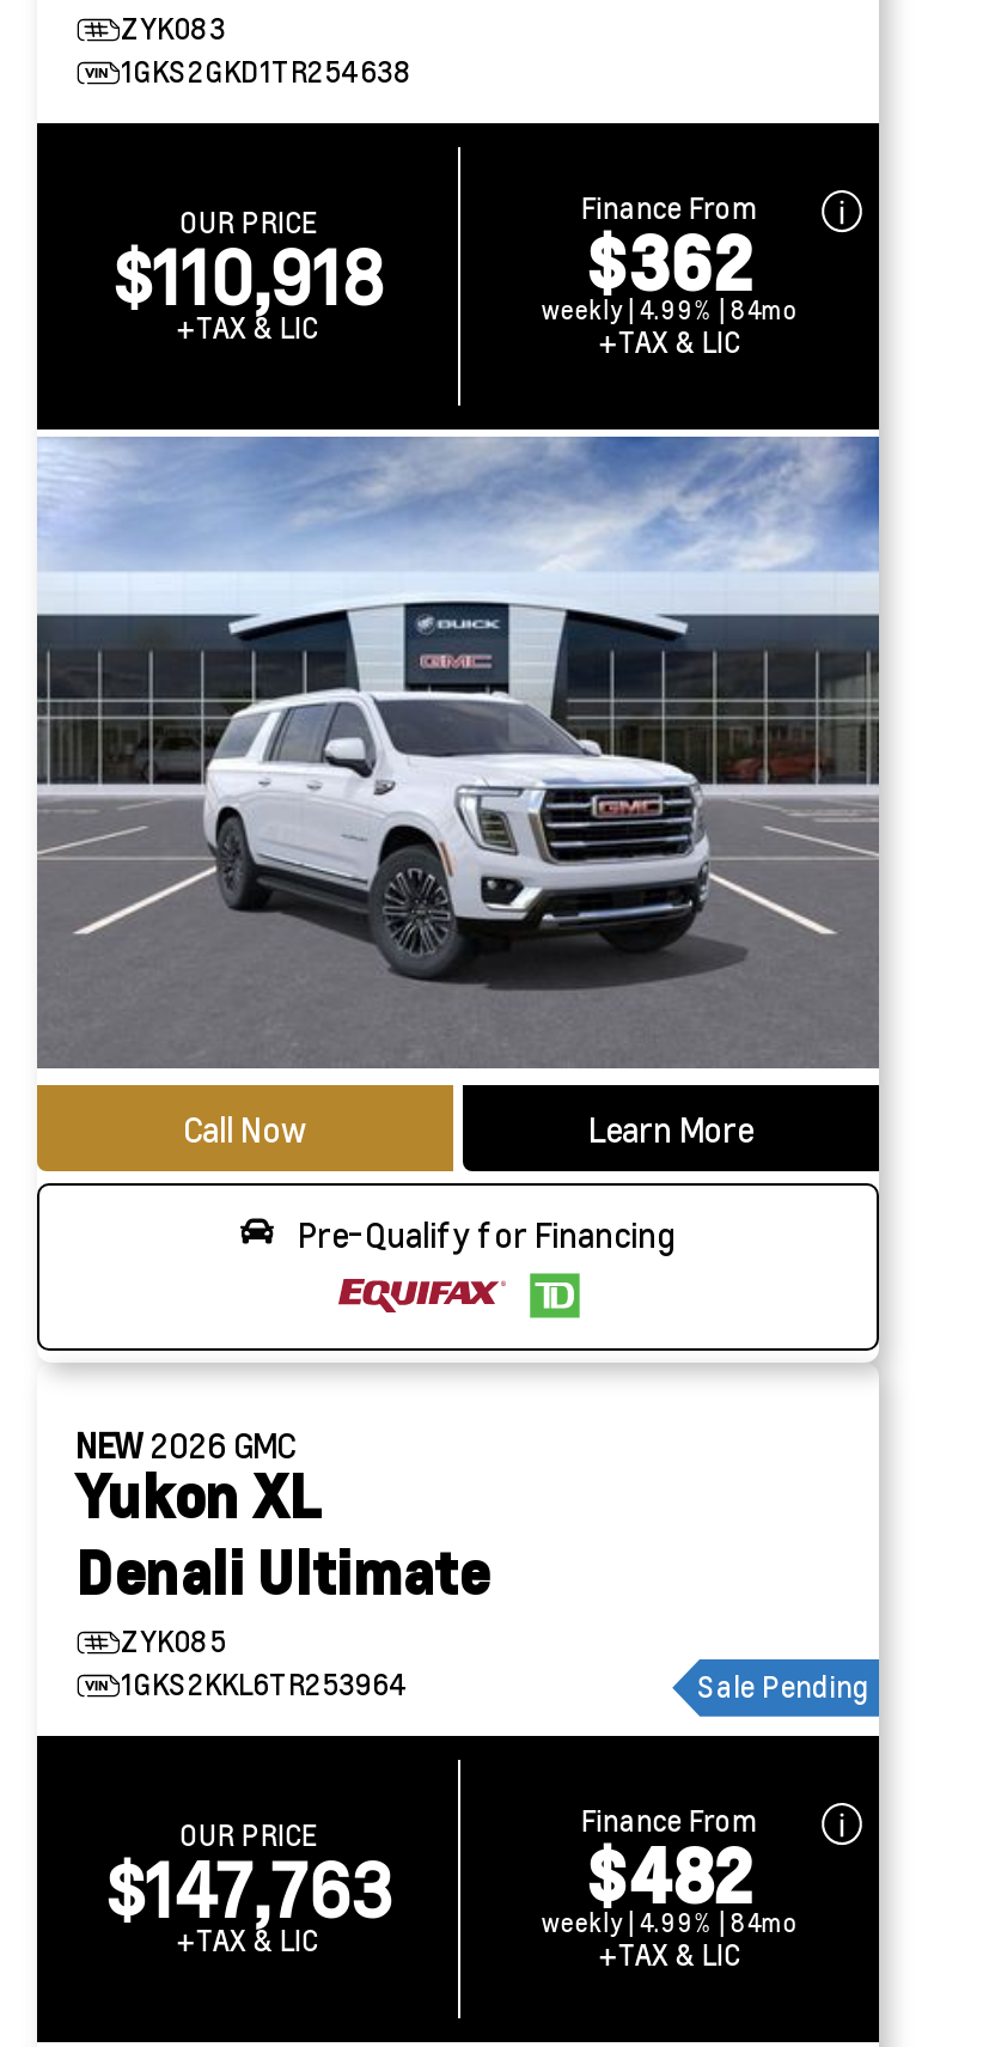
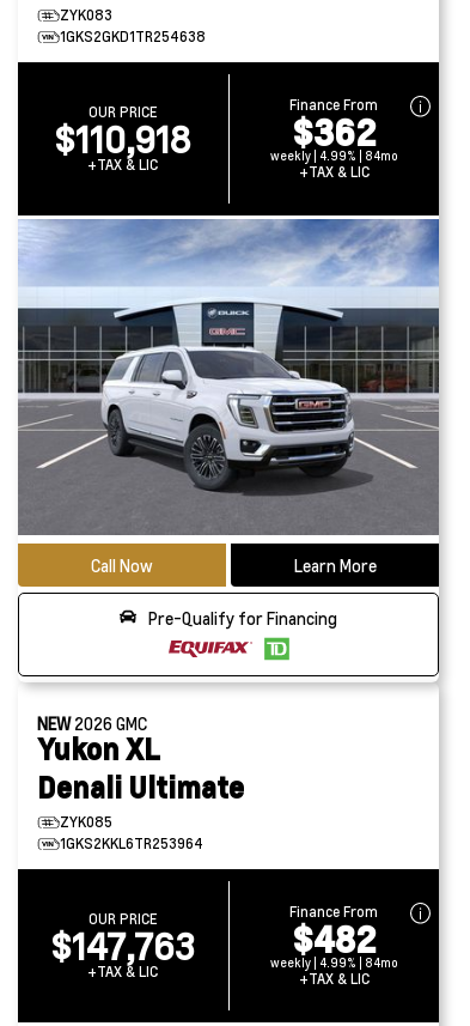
[697,1669,869,1705] Sale Pending -> none

